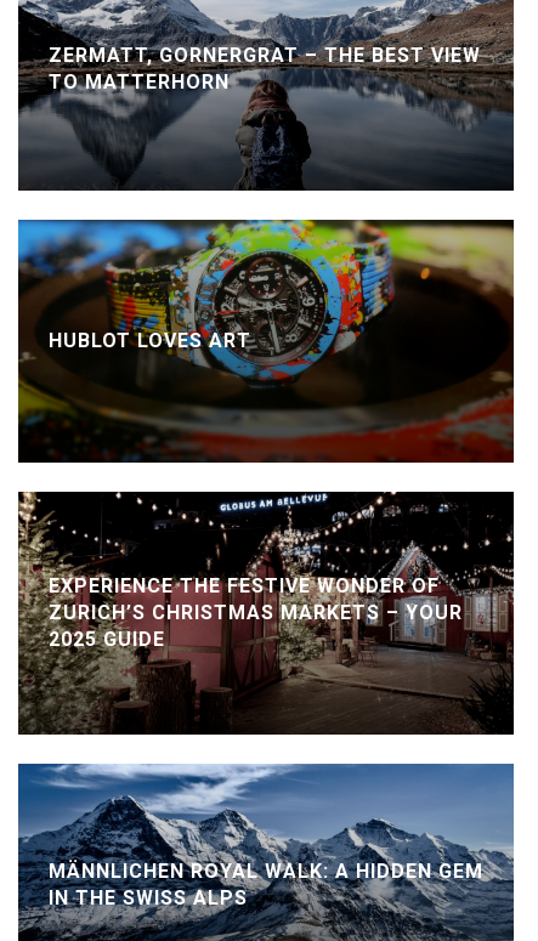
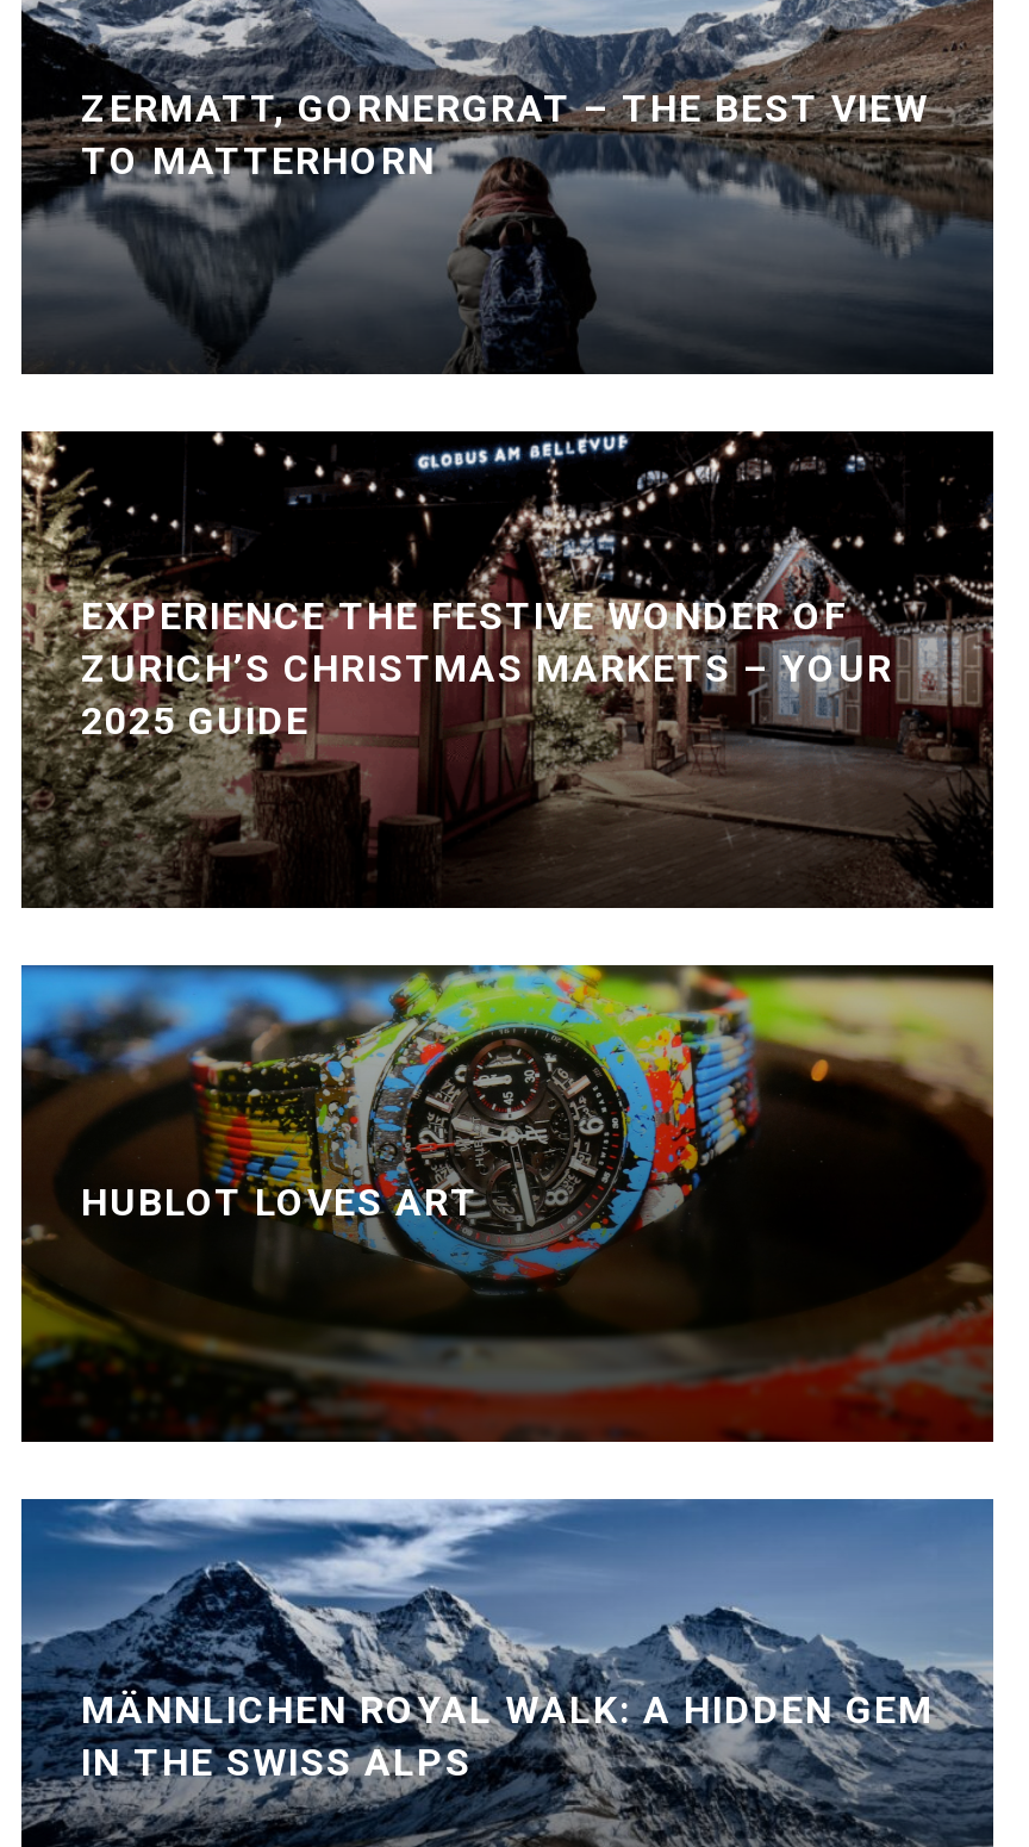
moved [17,219,514,463] -> [21,963,996,1442]: [image] | HUBLOT LOVES ART
moved [16,492,516,736] -> [17,431,998,910]: [image] | EXPERIENCE THE FESTIVE WONDER OF | ZURICH’S CHRISTMAS MARKETS – YOUR | 2025 GUIDE

